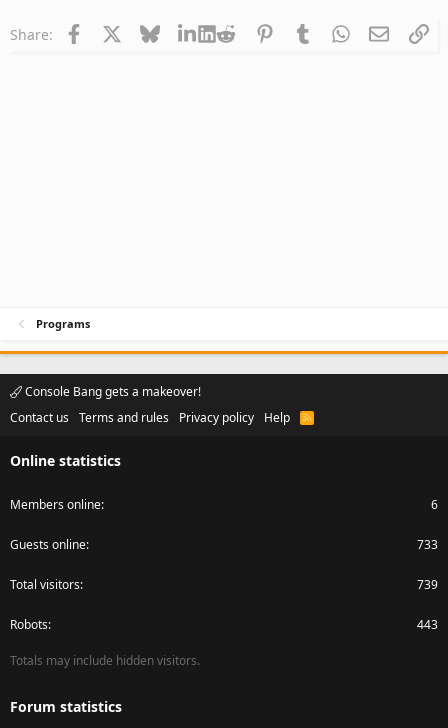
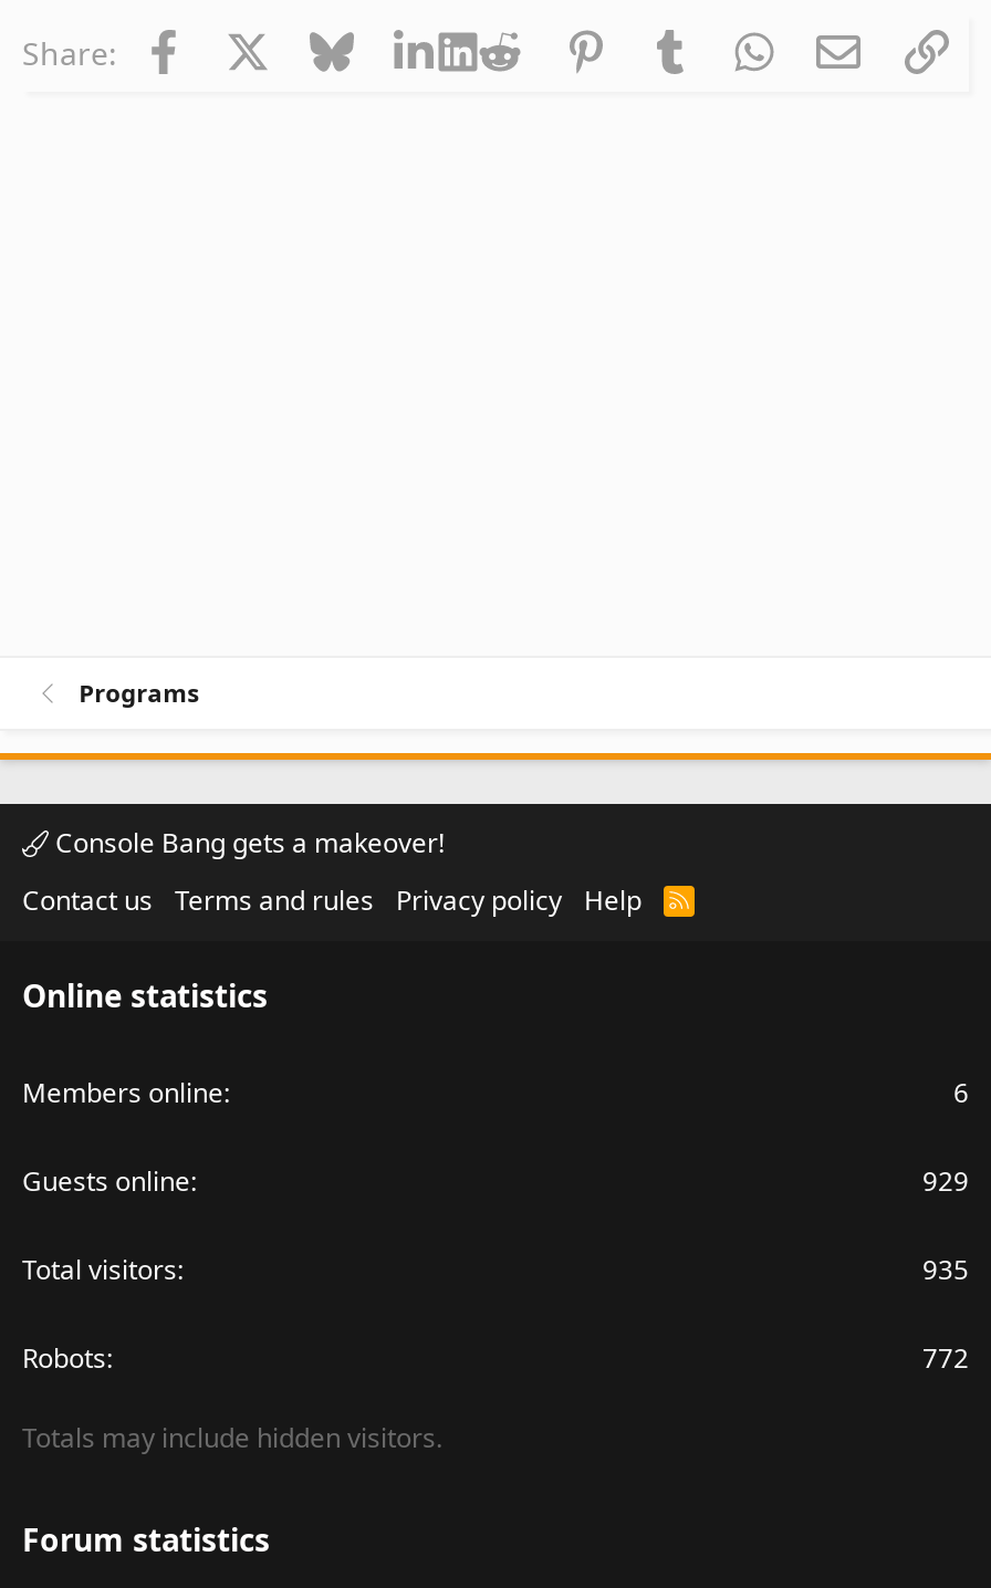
[417,536,438,553] 733 -> [922,1162,969,1200] 929
[417,576,438,593] 739 -> [922,1251,969,1289] 935
[417,616,438,633] 443 -> [922,1339,969,1377] 772

